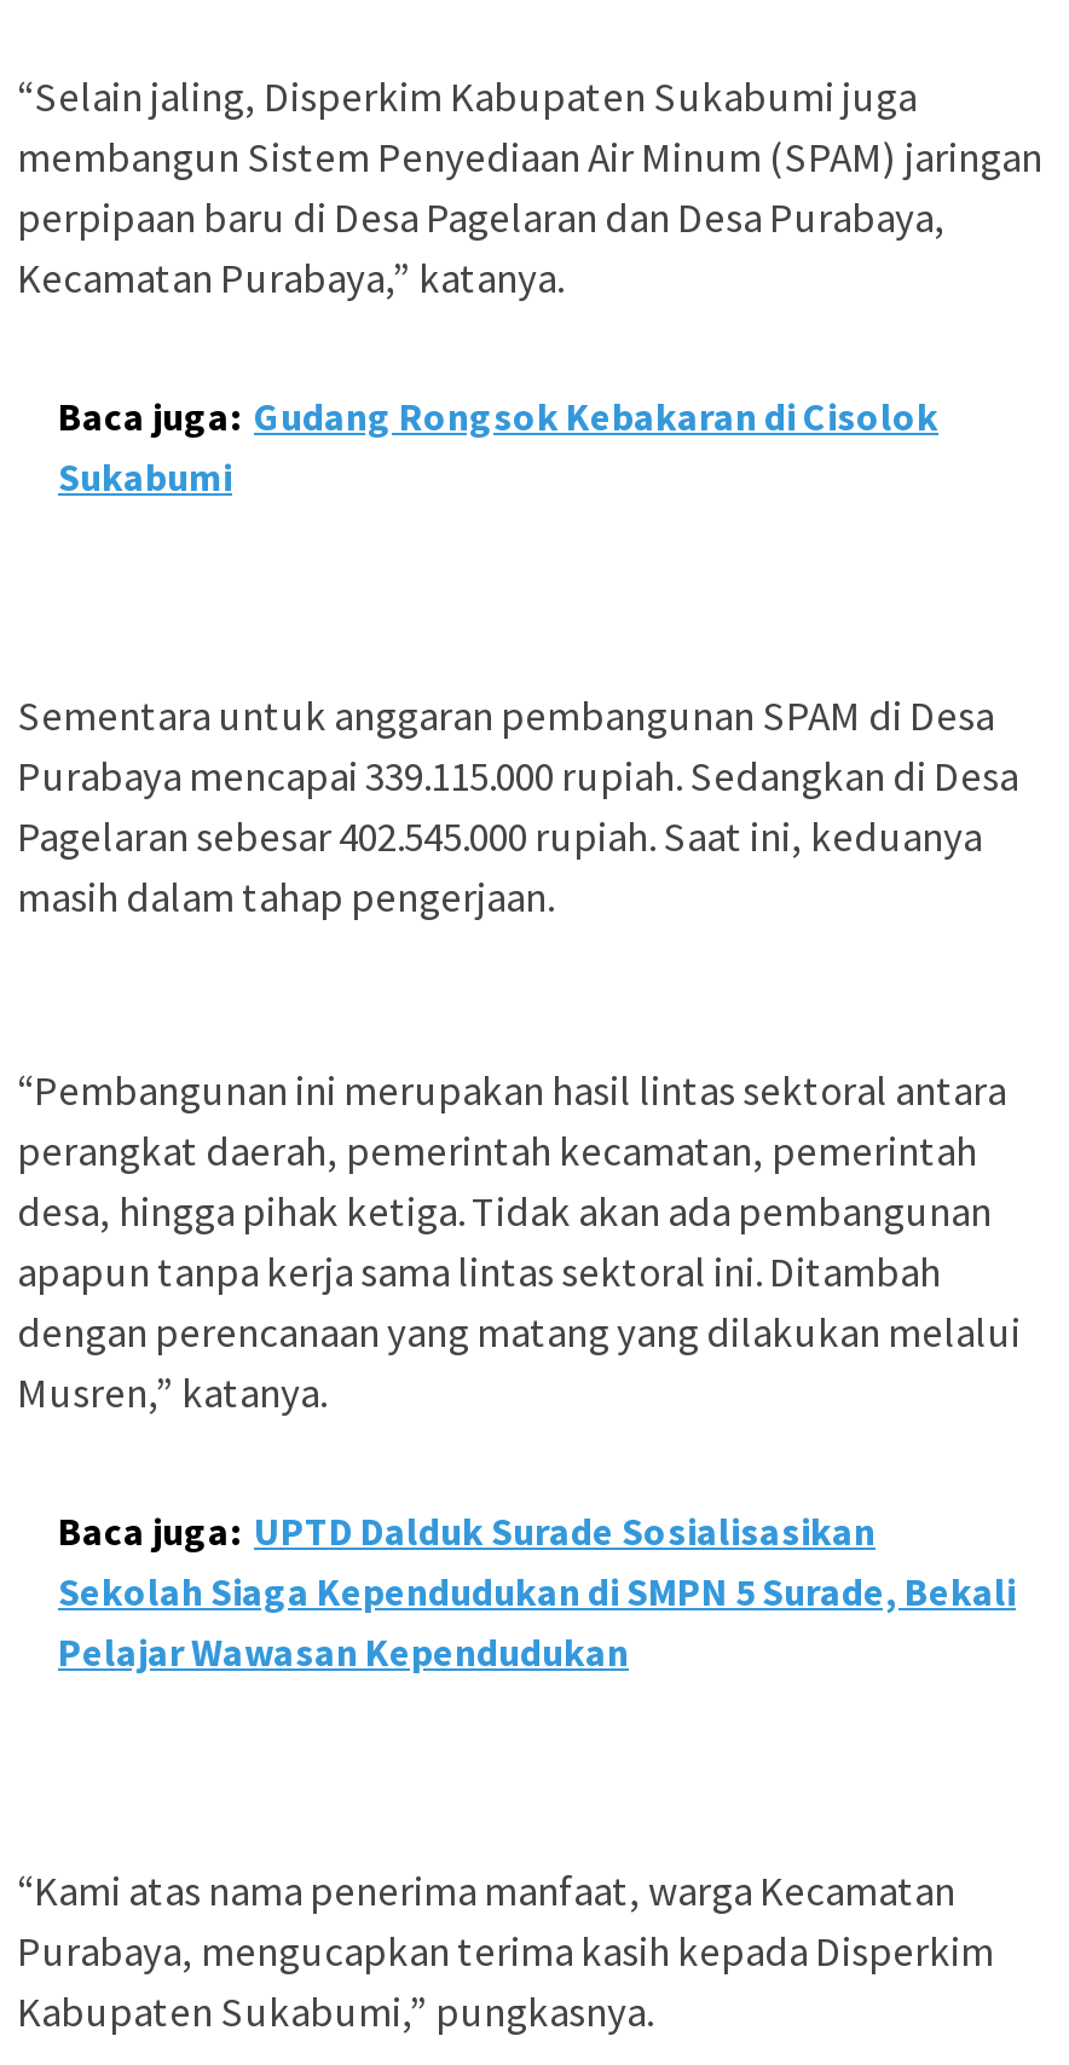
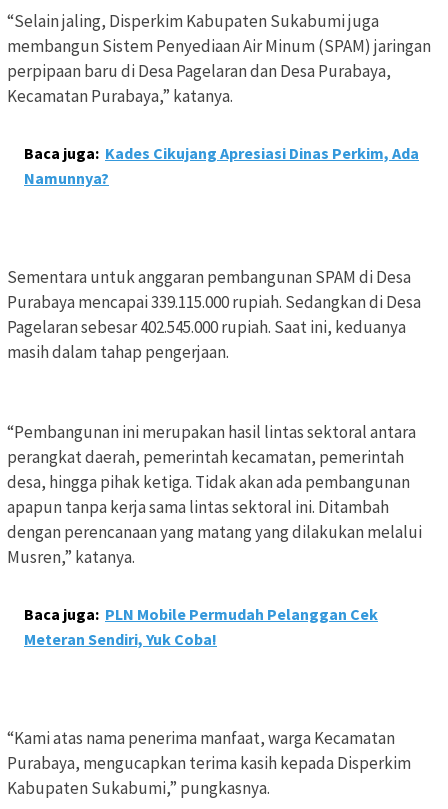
[58,393,938,502] Baca juga: Gudang Rongsok Kebakaran di Cisolok | Sukabumi -> [24,143,419,188] Baca juga: Kades Cikujang Apresiasi Dinas Perkim, Ada | Namunnya?
[58,1507,1016,1677] Baca juga: UPTD Dalduk Surade Sosialisasikan | Sekolah Siaga Kependudukan di SMPN 5 Surade, Bekali | Pelajar Wawasan Kependudukan -> [24,604,378,649] Baca juga: PLN Mobile Permudah Pelanggan Cek | Meteran Sendiri, Yuk Coba!

